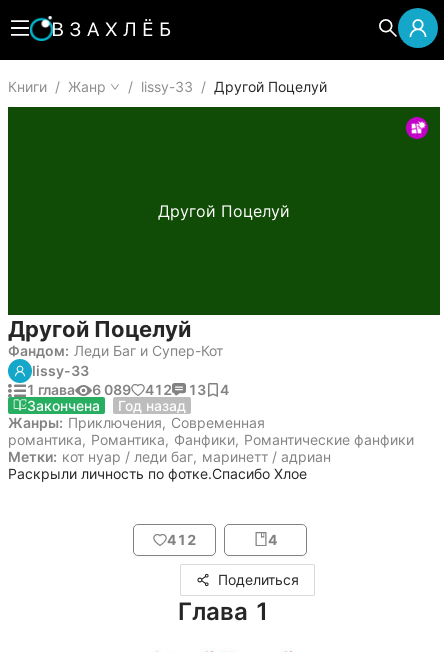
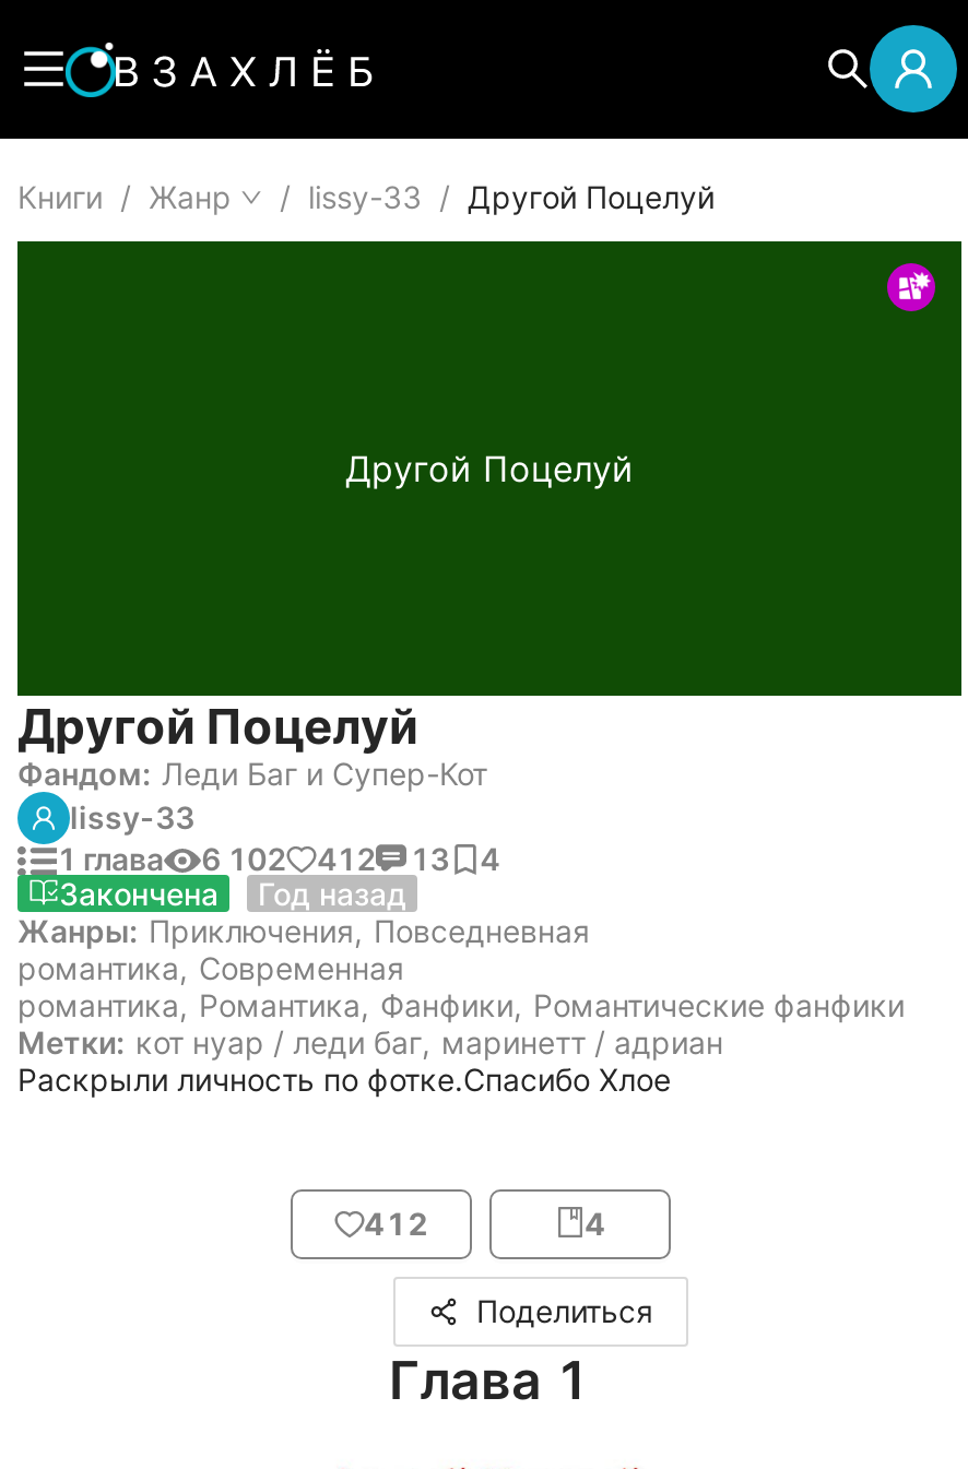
[92,381,131,398] 6 089 -> [201,840,286,877] 6 102
[8,414,265,431] Жанры: Приключения, Современная -> [17,912,590,986] Жанры: Приключения, Повседневная | романтика, Современная

